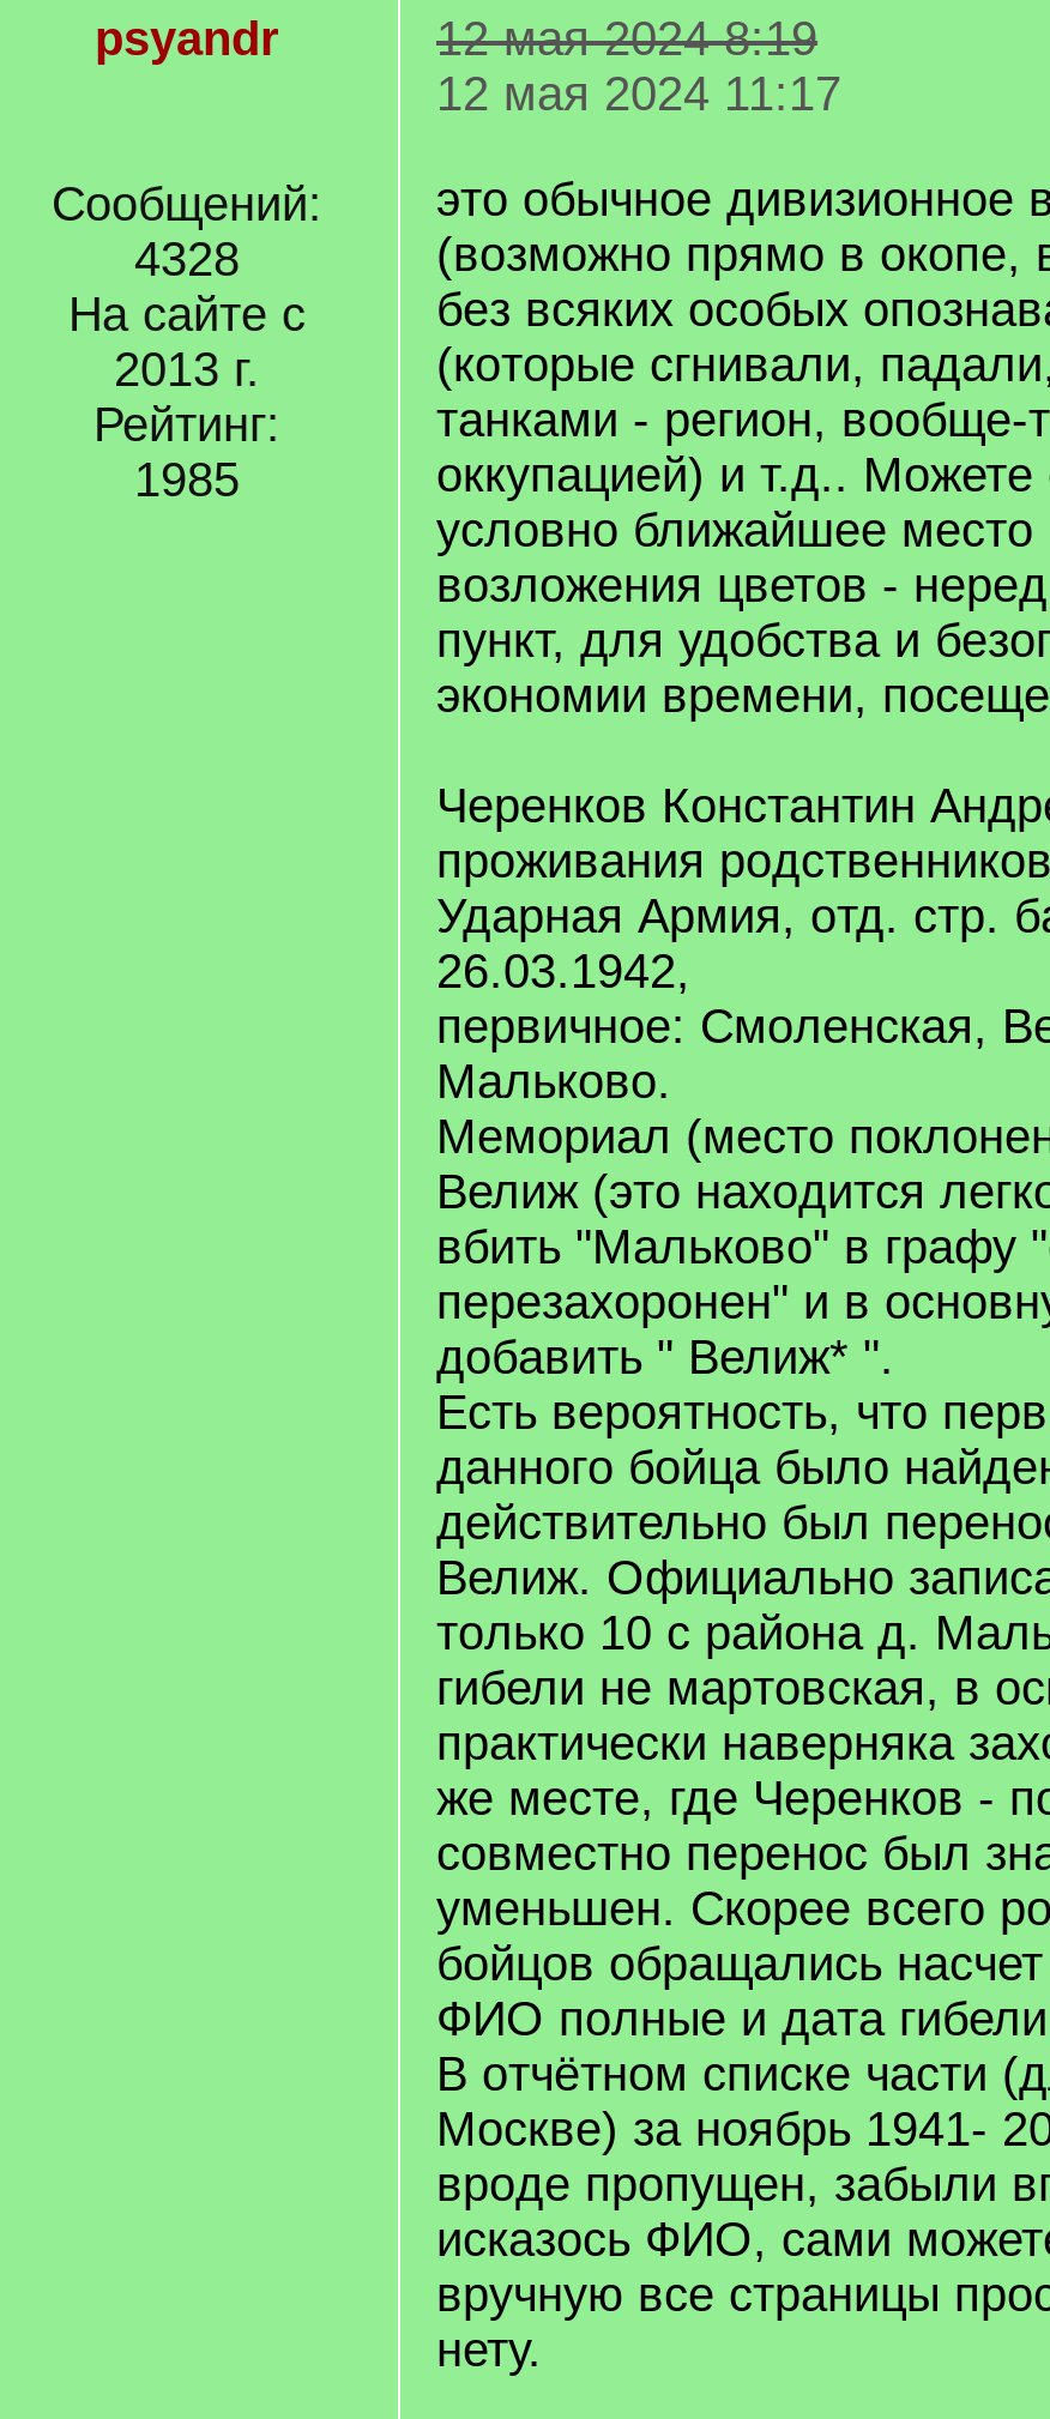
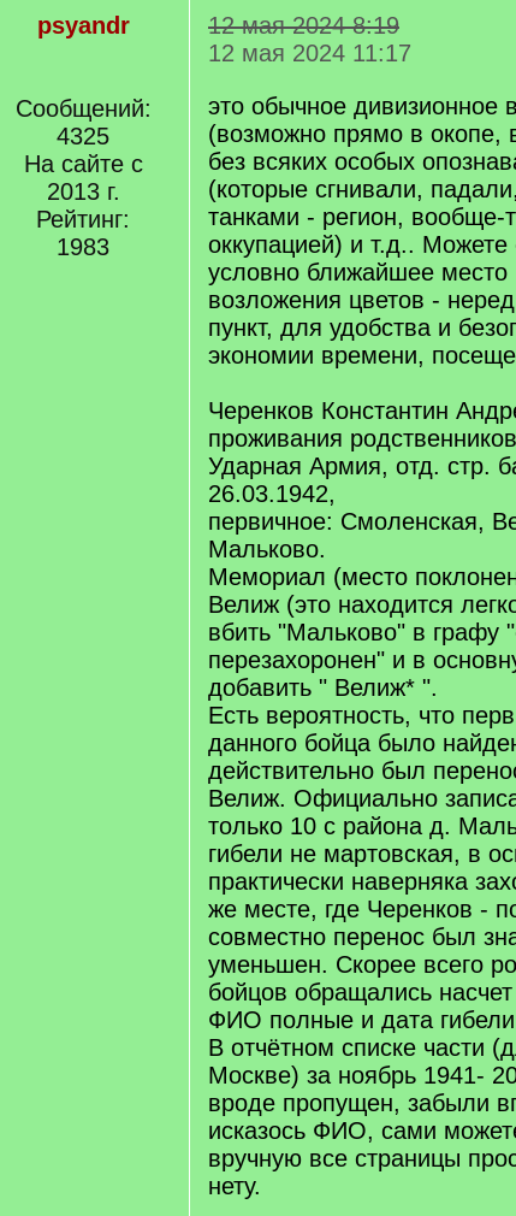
[134,233,240,285] 4328 -> [57,123,109,149] 4325
[134,453,240,506] 1985 -> [57,234,109,260] 1983

